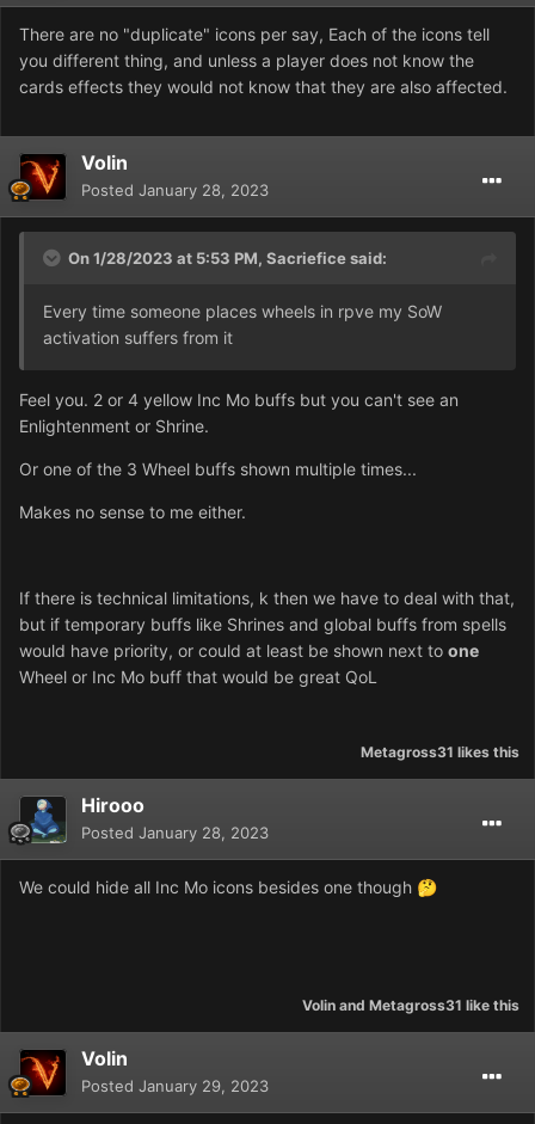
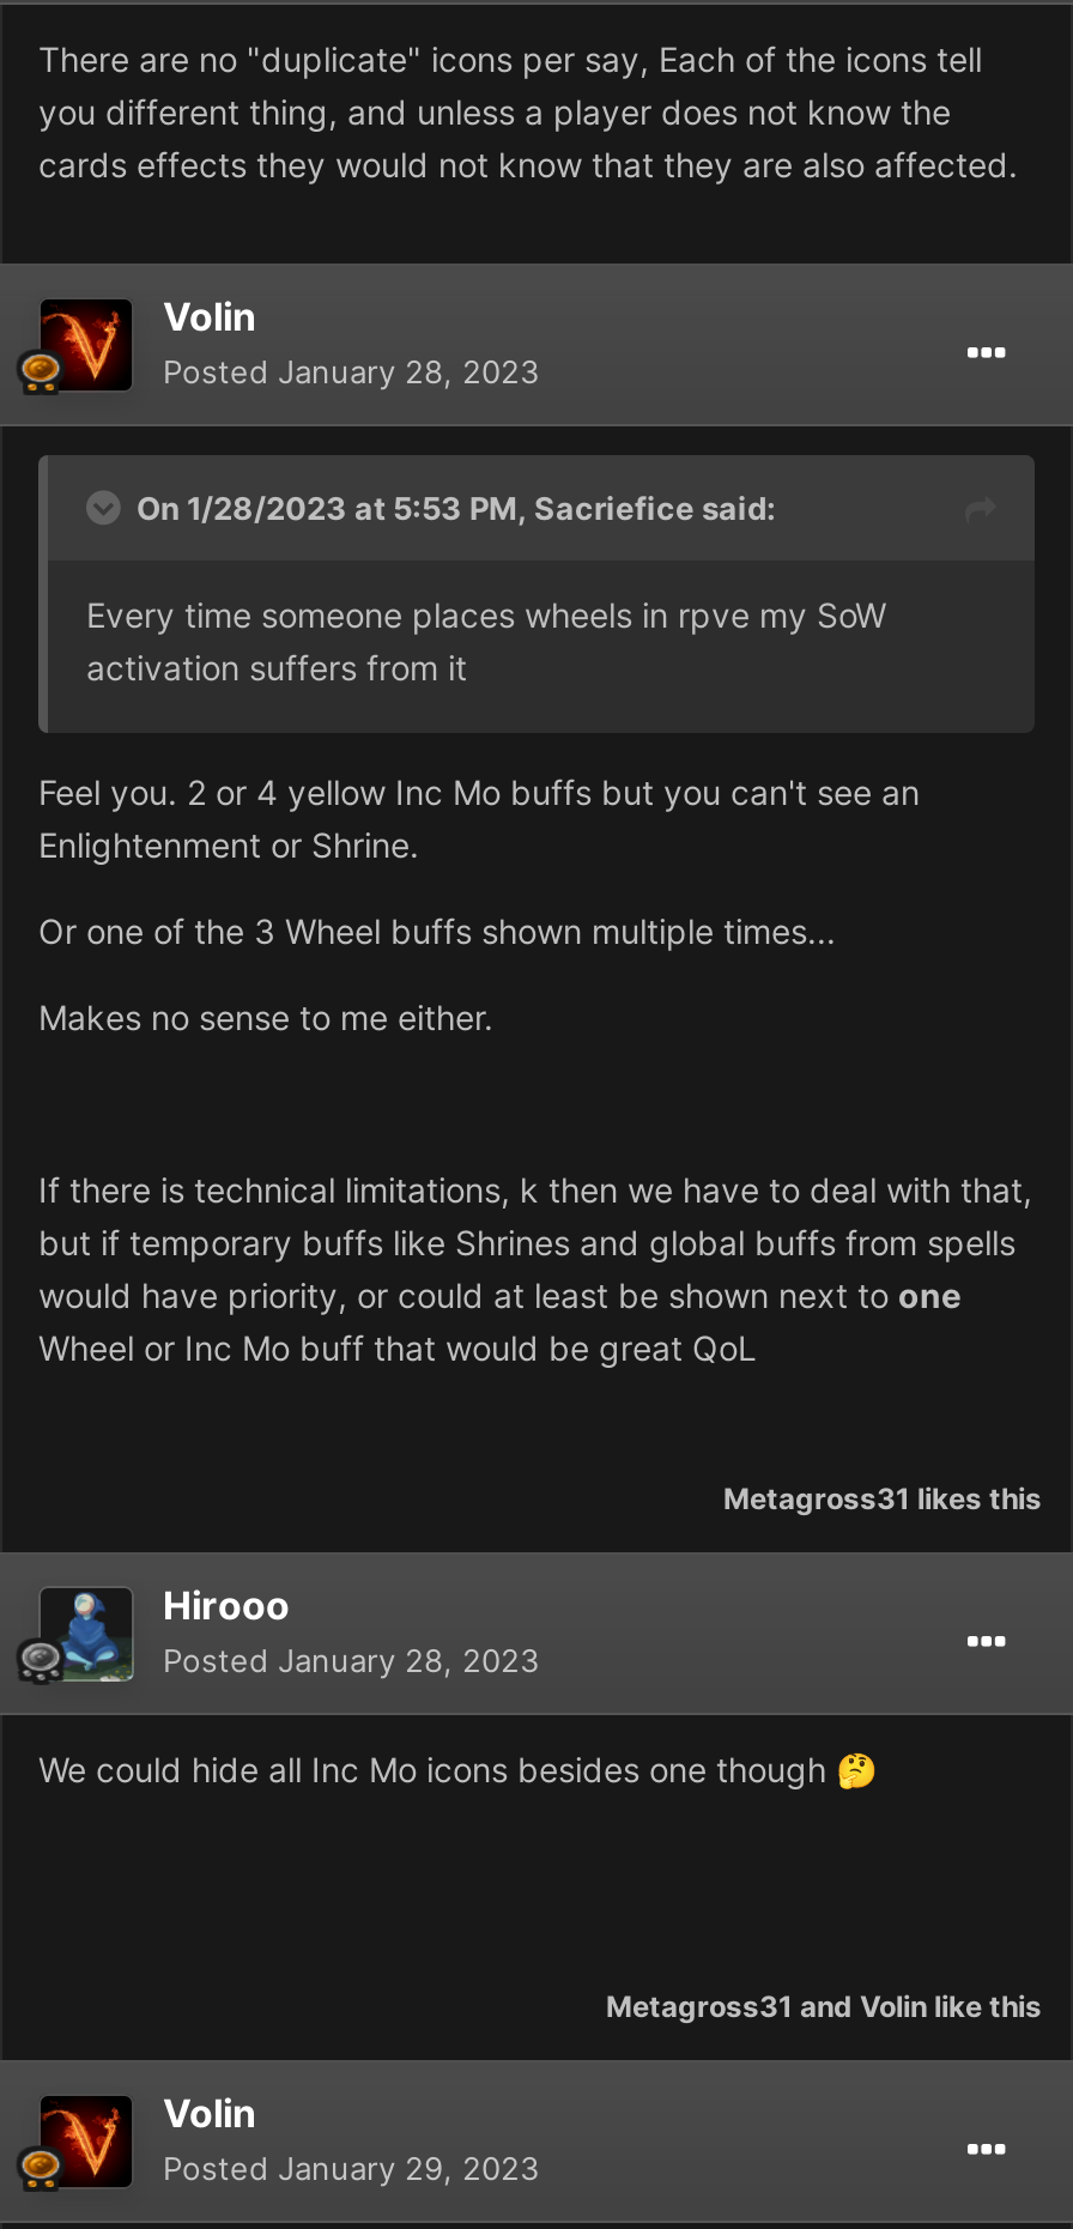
[302,996,519,1014] Volin and Metagross31 like this -> [606,1987,1042,2023] Metagross31 and Volin like this

